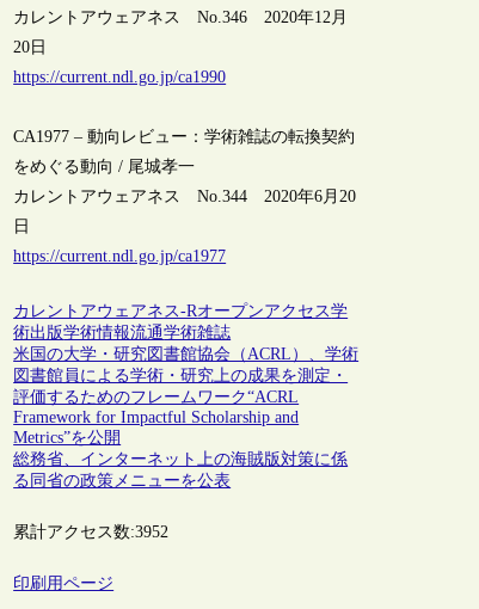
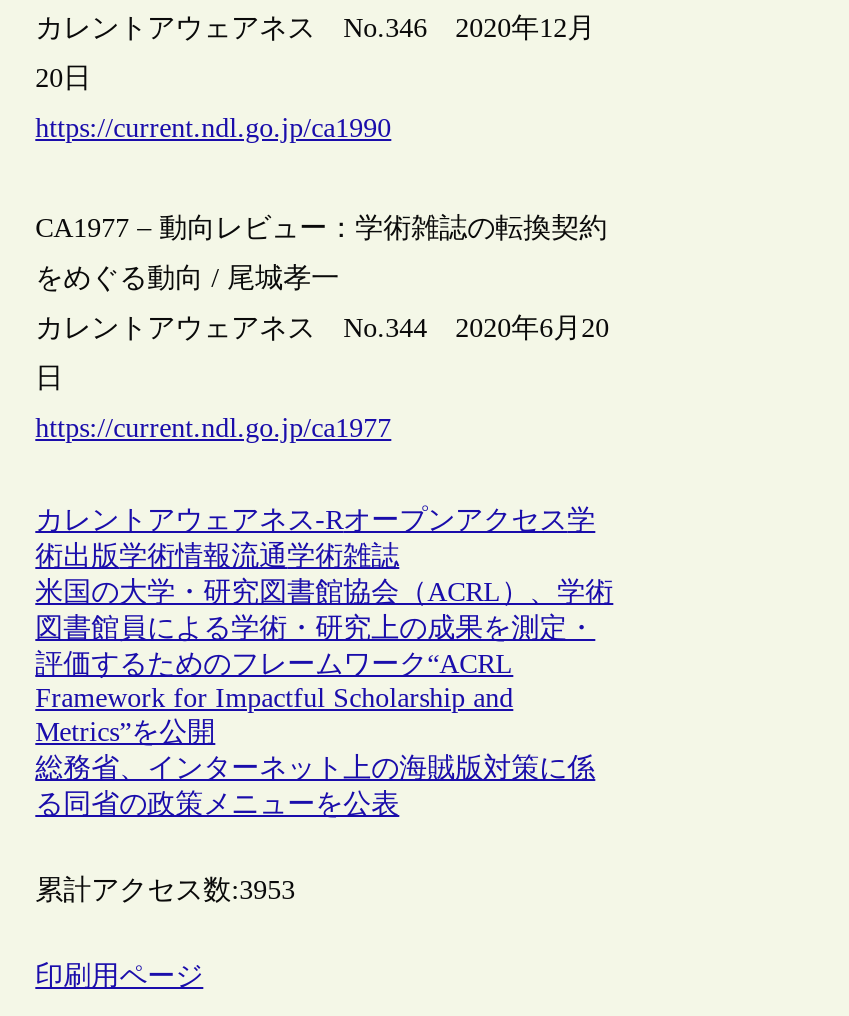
[13,523,169,541] 累計アクセス数:3952 -> [35,875,295,905] 累計アクセス数:3953

